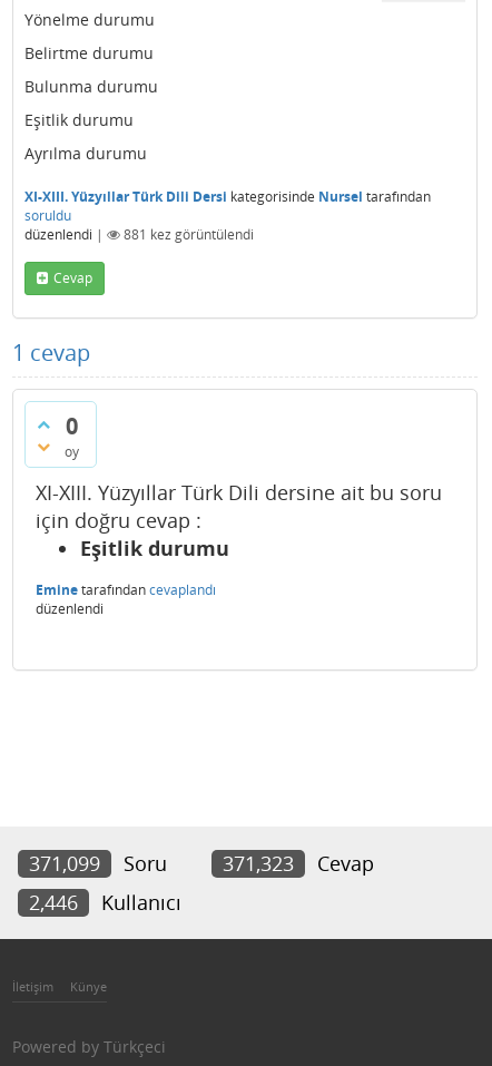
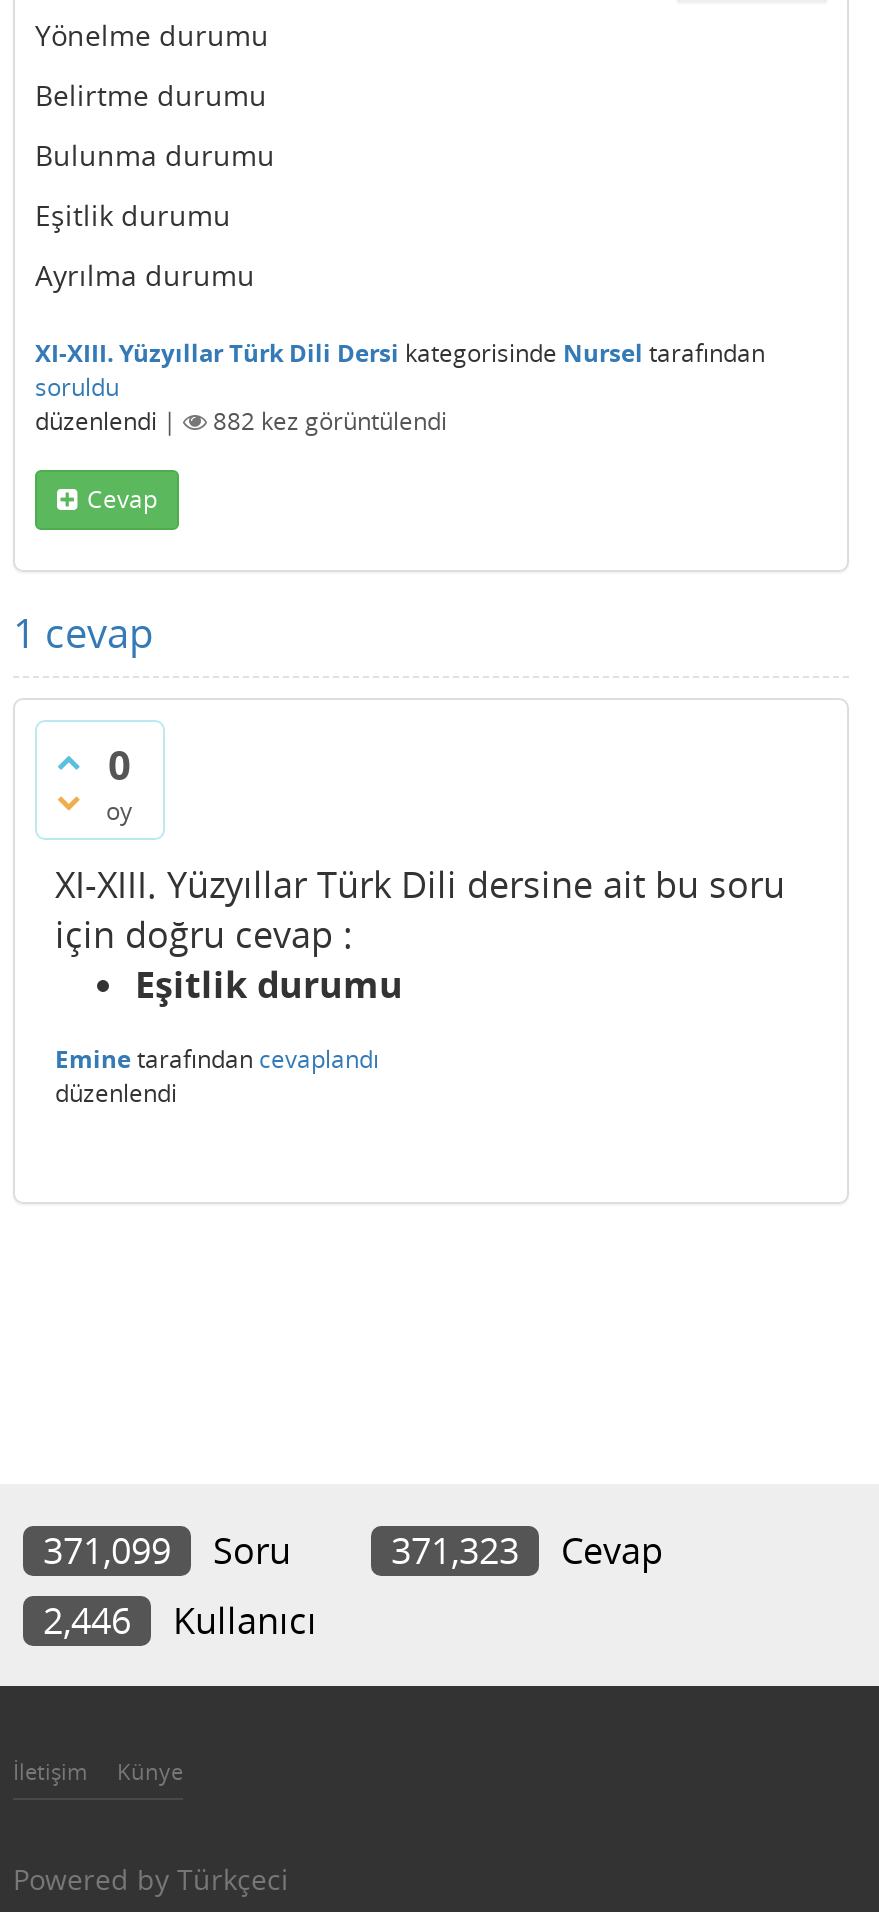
[124,225,254,244] 881 kez görüntülendi -> [213,404,447,438] 882 kez görüntülendi

